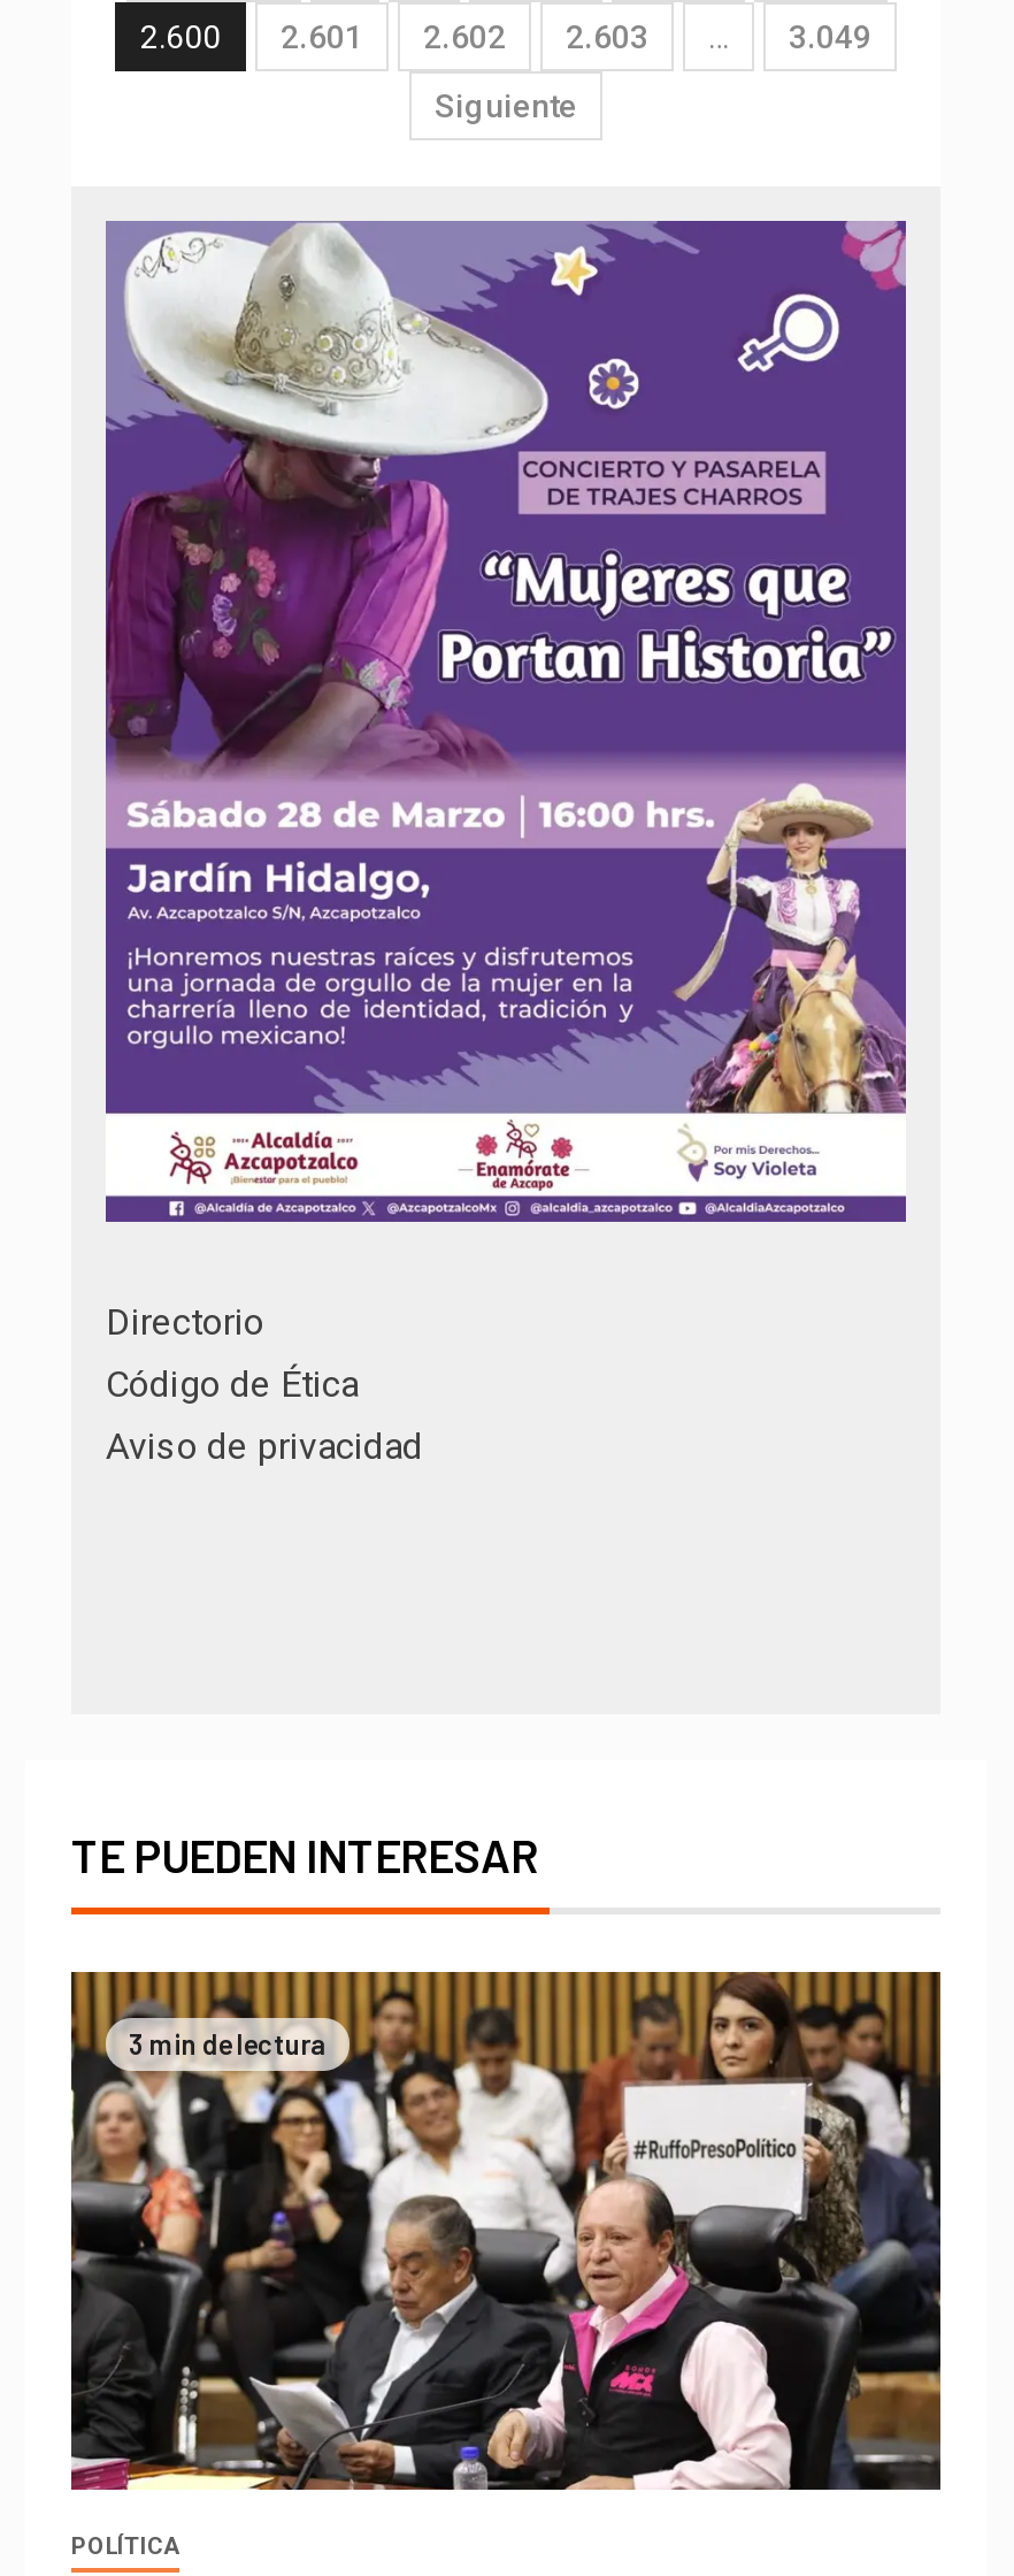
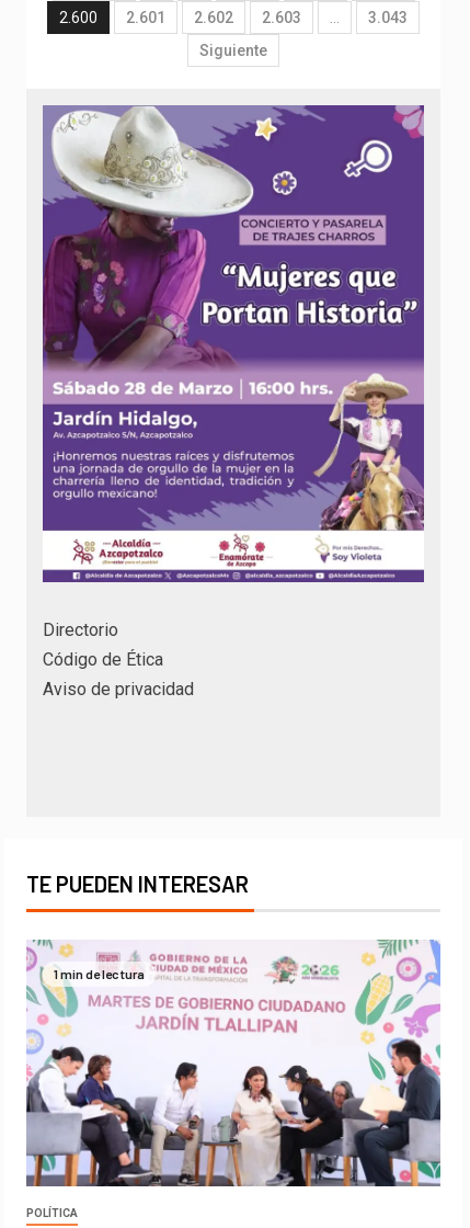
[789,19,871,56] 3.049 -> [368,9,408,27] 3.043
[69,1970,943,2492] [image] | 3 min de lectura -> [25,939,442,1187] [image] | 1 min de lectura

